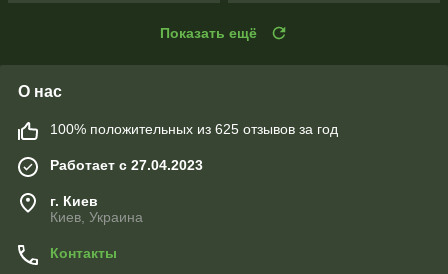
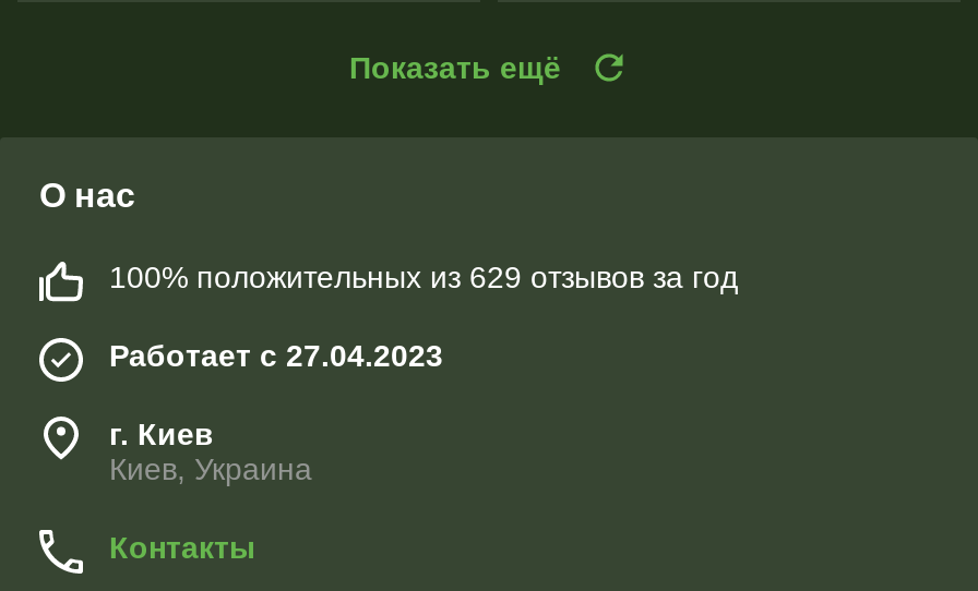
[50,121,338,137] 100% положительных из 625 отзывов за год -> [109,260,738,294] 100% положительных из 629 отзывов за год

